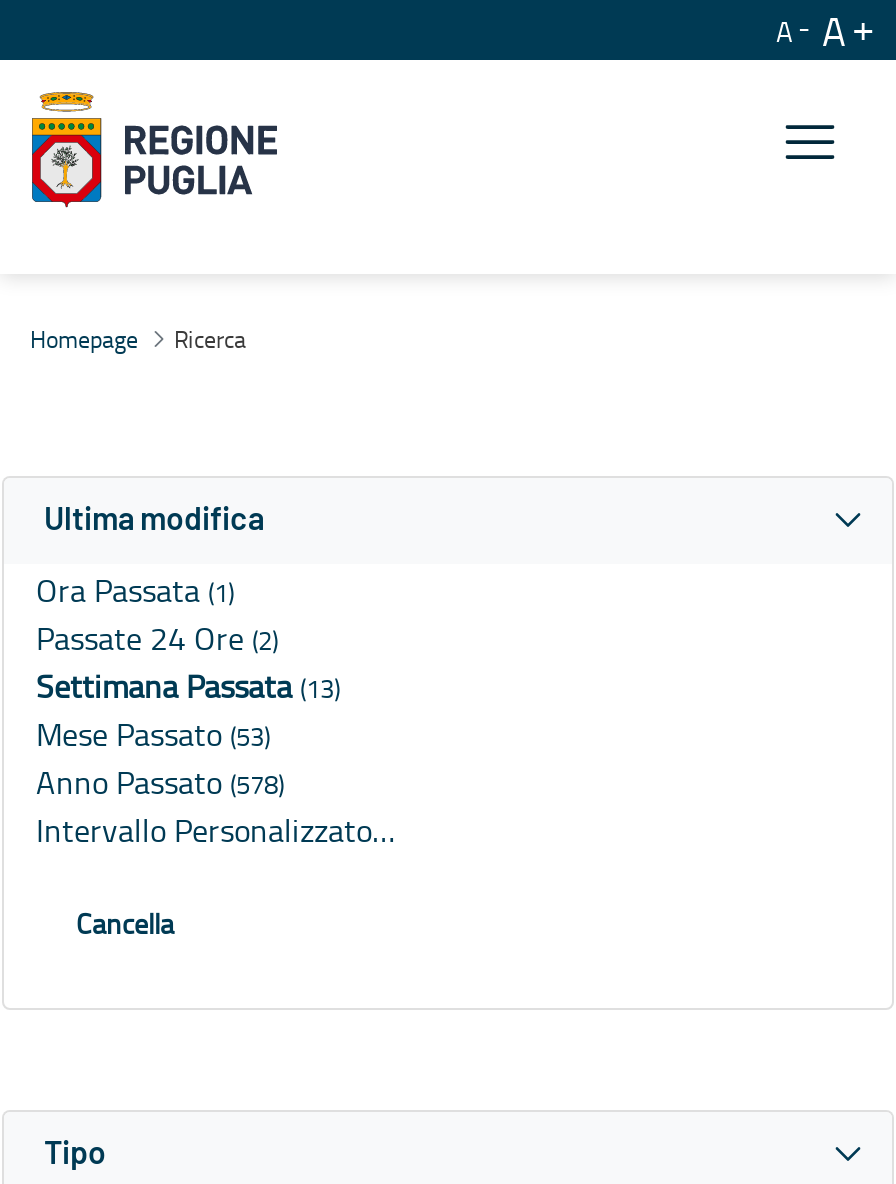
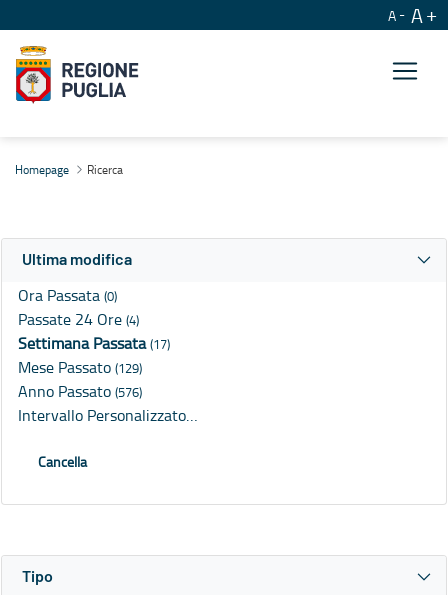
[36,569,234,613] Ora Passata (1) -> [18,284,117,306] Ora Passata (0)
[36,617,278,661] Passate 24 Ore (2) -> [18,308,139,330] Passate 24 Ore (4)
[36,665,340,709] Settimana Passata (13) -> [18,332,170,354] Settimana Passata (17)
[36,713,270,757] Mese Passato (53) -> [18,356,142,378] Mese Passato (129)
[36,761,284,805] Anno Passato (578) -> [18,380,142,402] Anno Passato (576)

